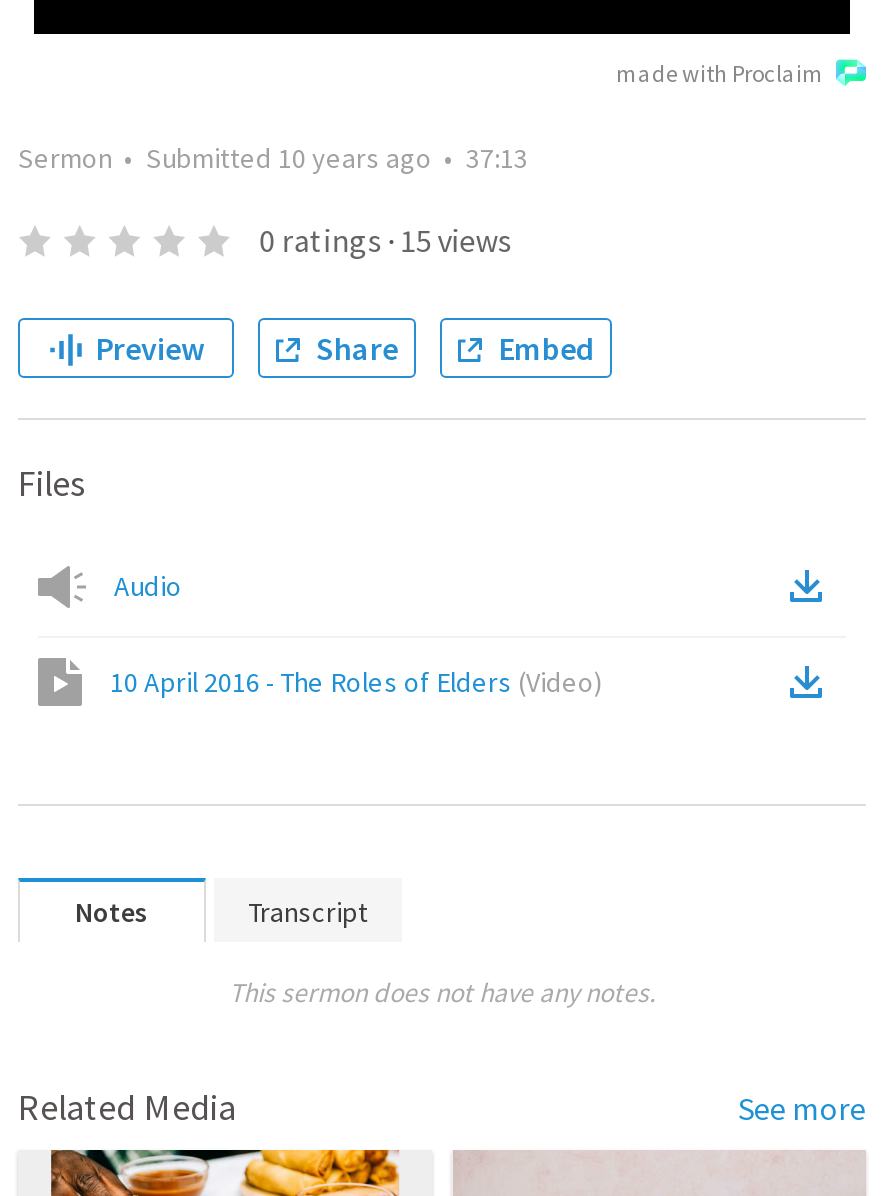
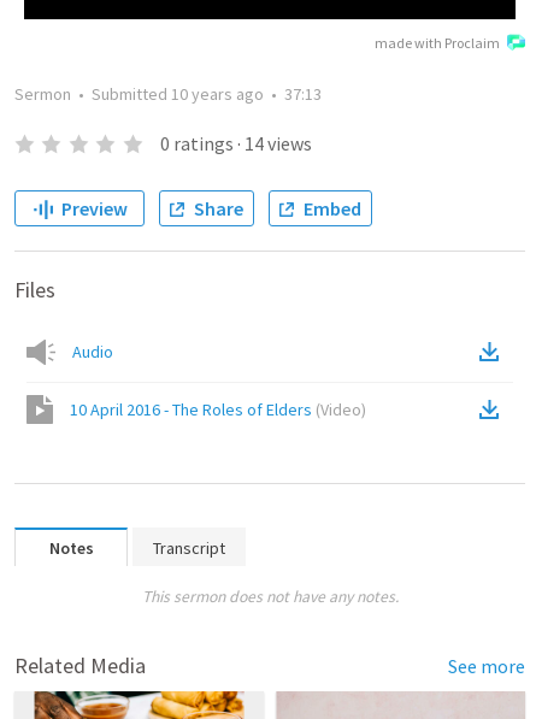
[259,220,511,260] 0 ratings · 15 views -> [160,131,312,155] 0 ratings · 14 views

